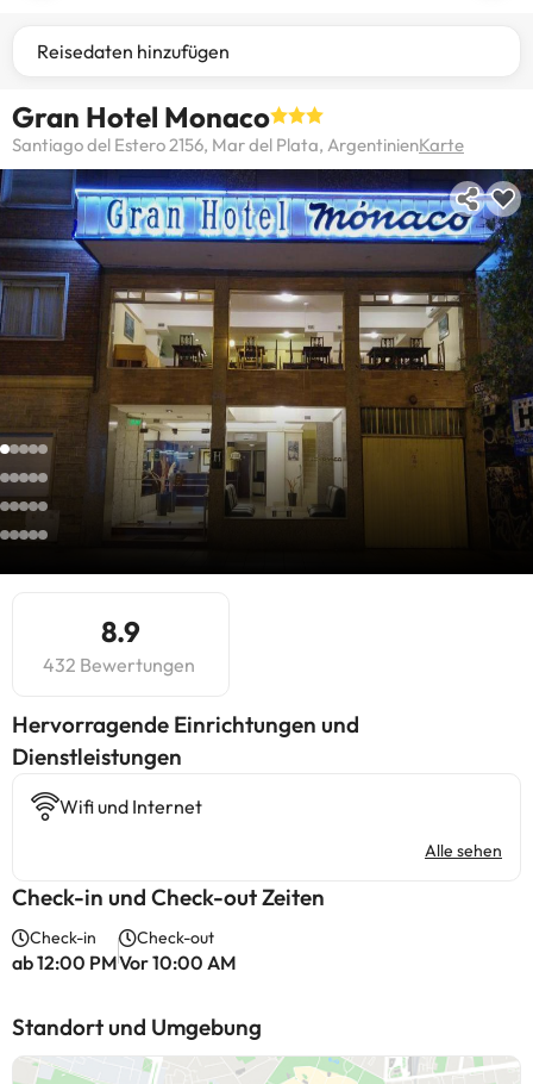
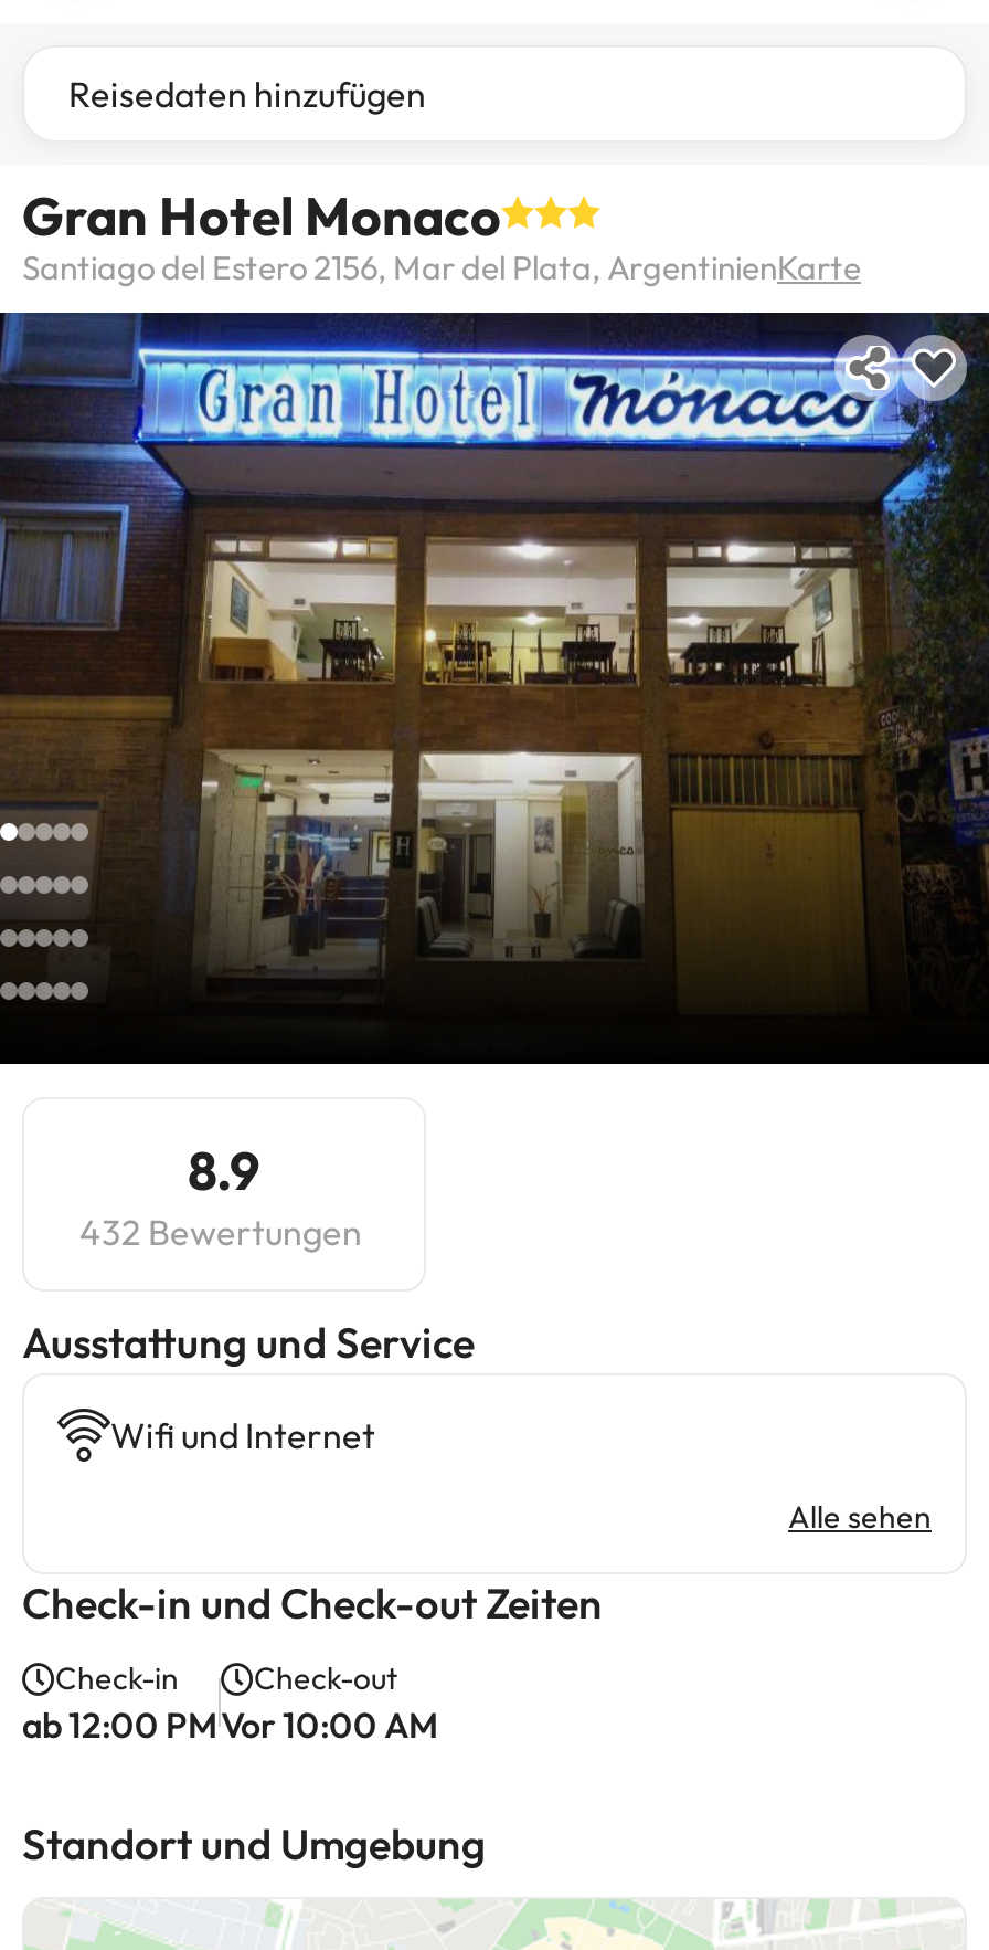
[12,710,359,771] Hervorragende Einrichtungen und | Dienstleistungen -> [22,1316,475,1369] Ausstattung und Service

